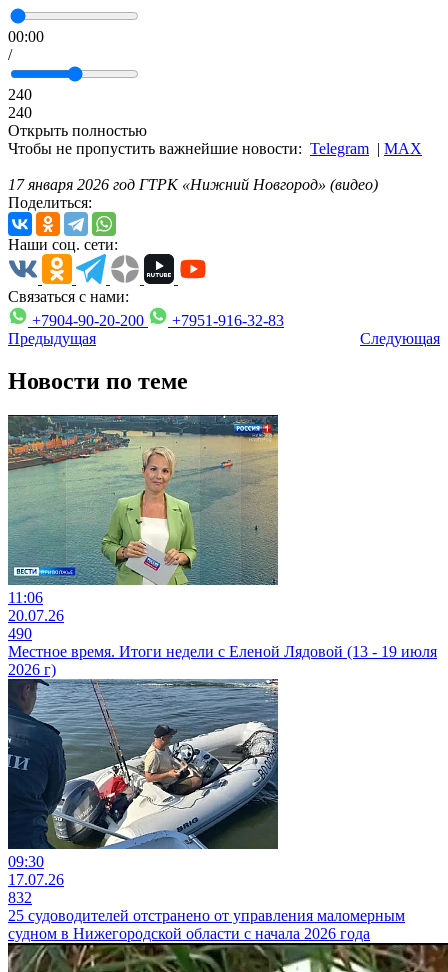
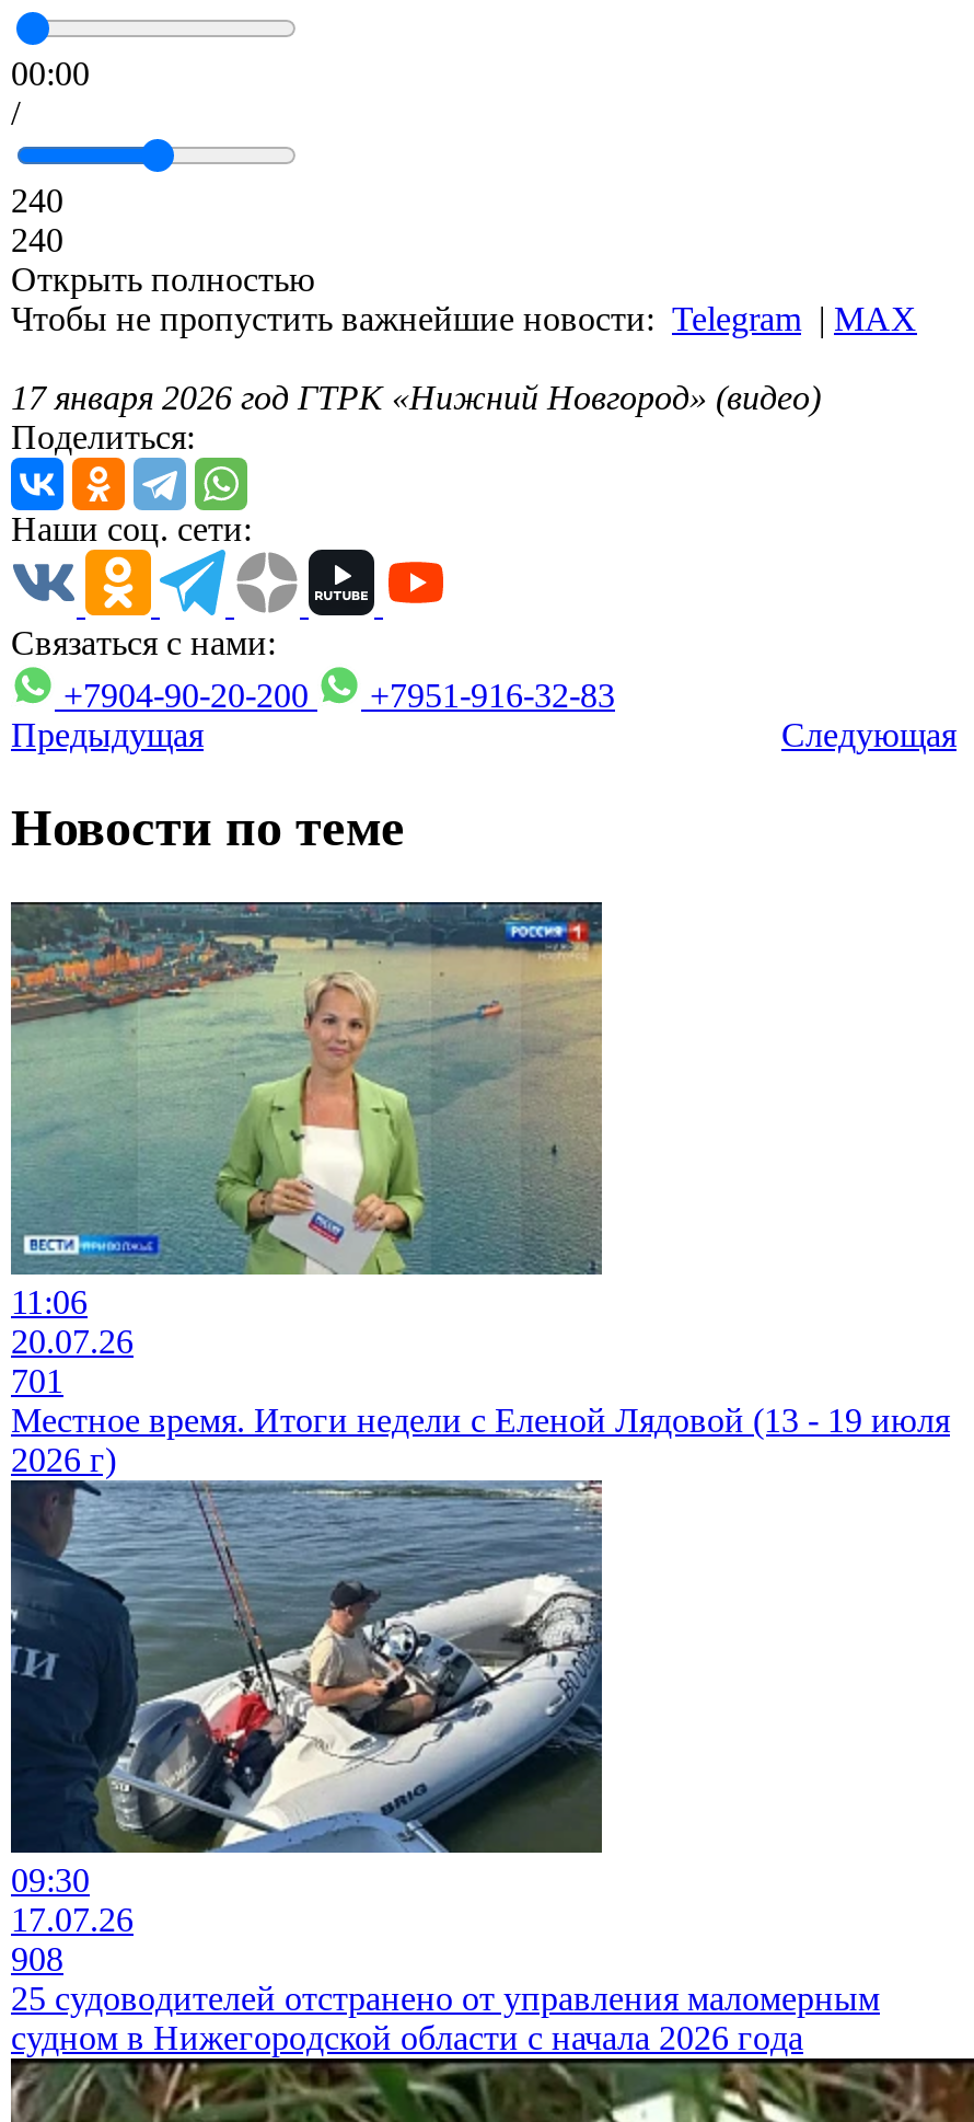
[8,625,32,642] 490 -> [11,1361,63,1399] 701
[8,889,32,906] 832 -> [11,1940,63,1977] 908

